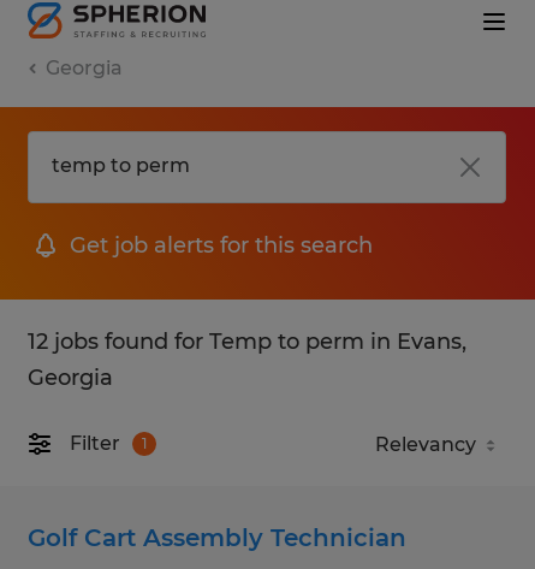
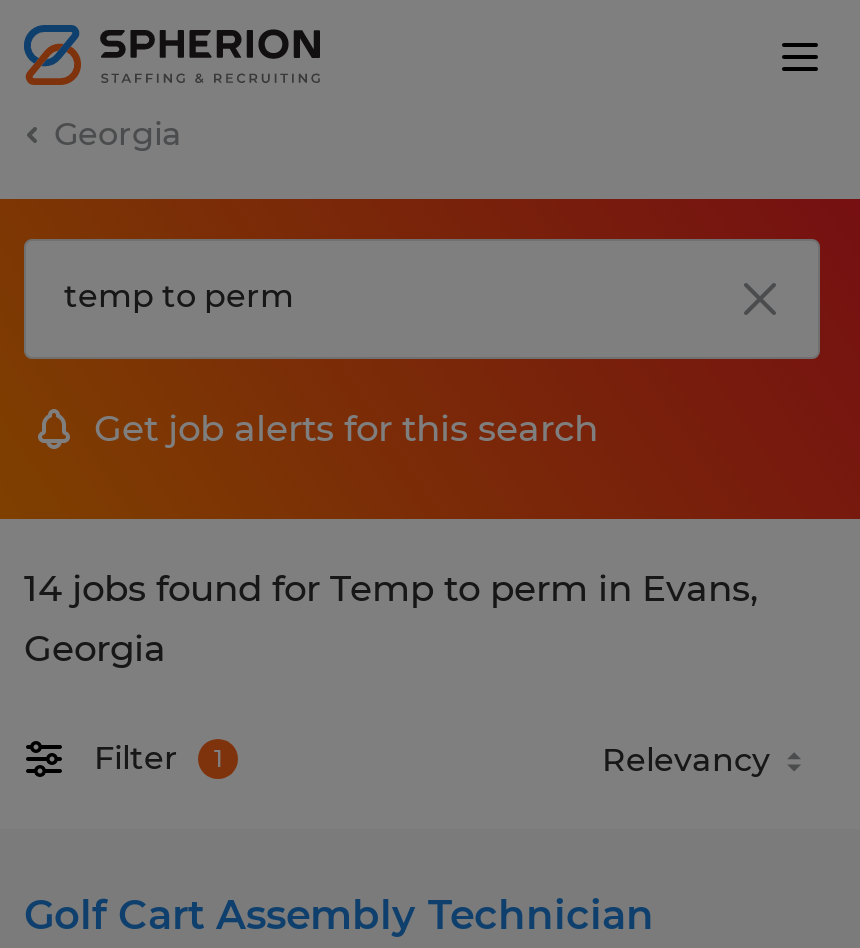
[28,328,466,355] 12 jobs found for Temp to perm in Evans, -> [24,567,758,611] 14 jobs found for Temp to perm in Evans,

